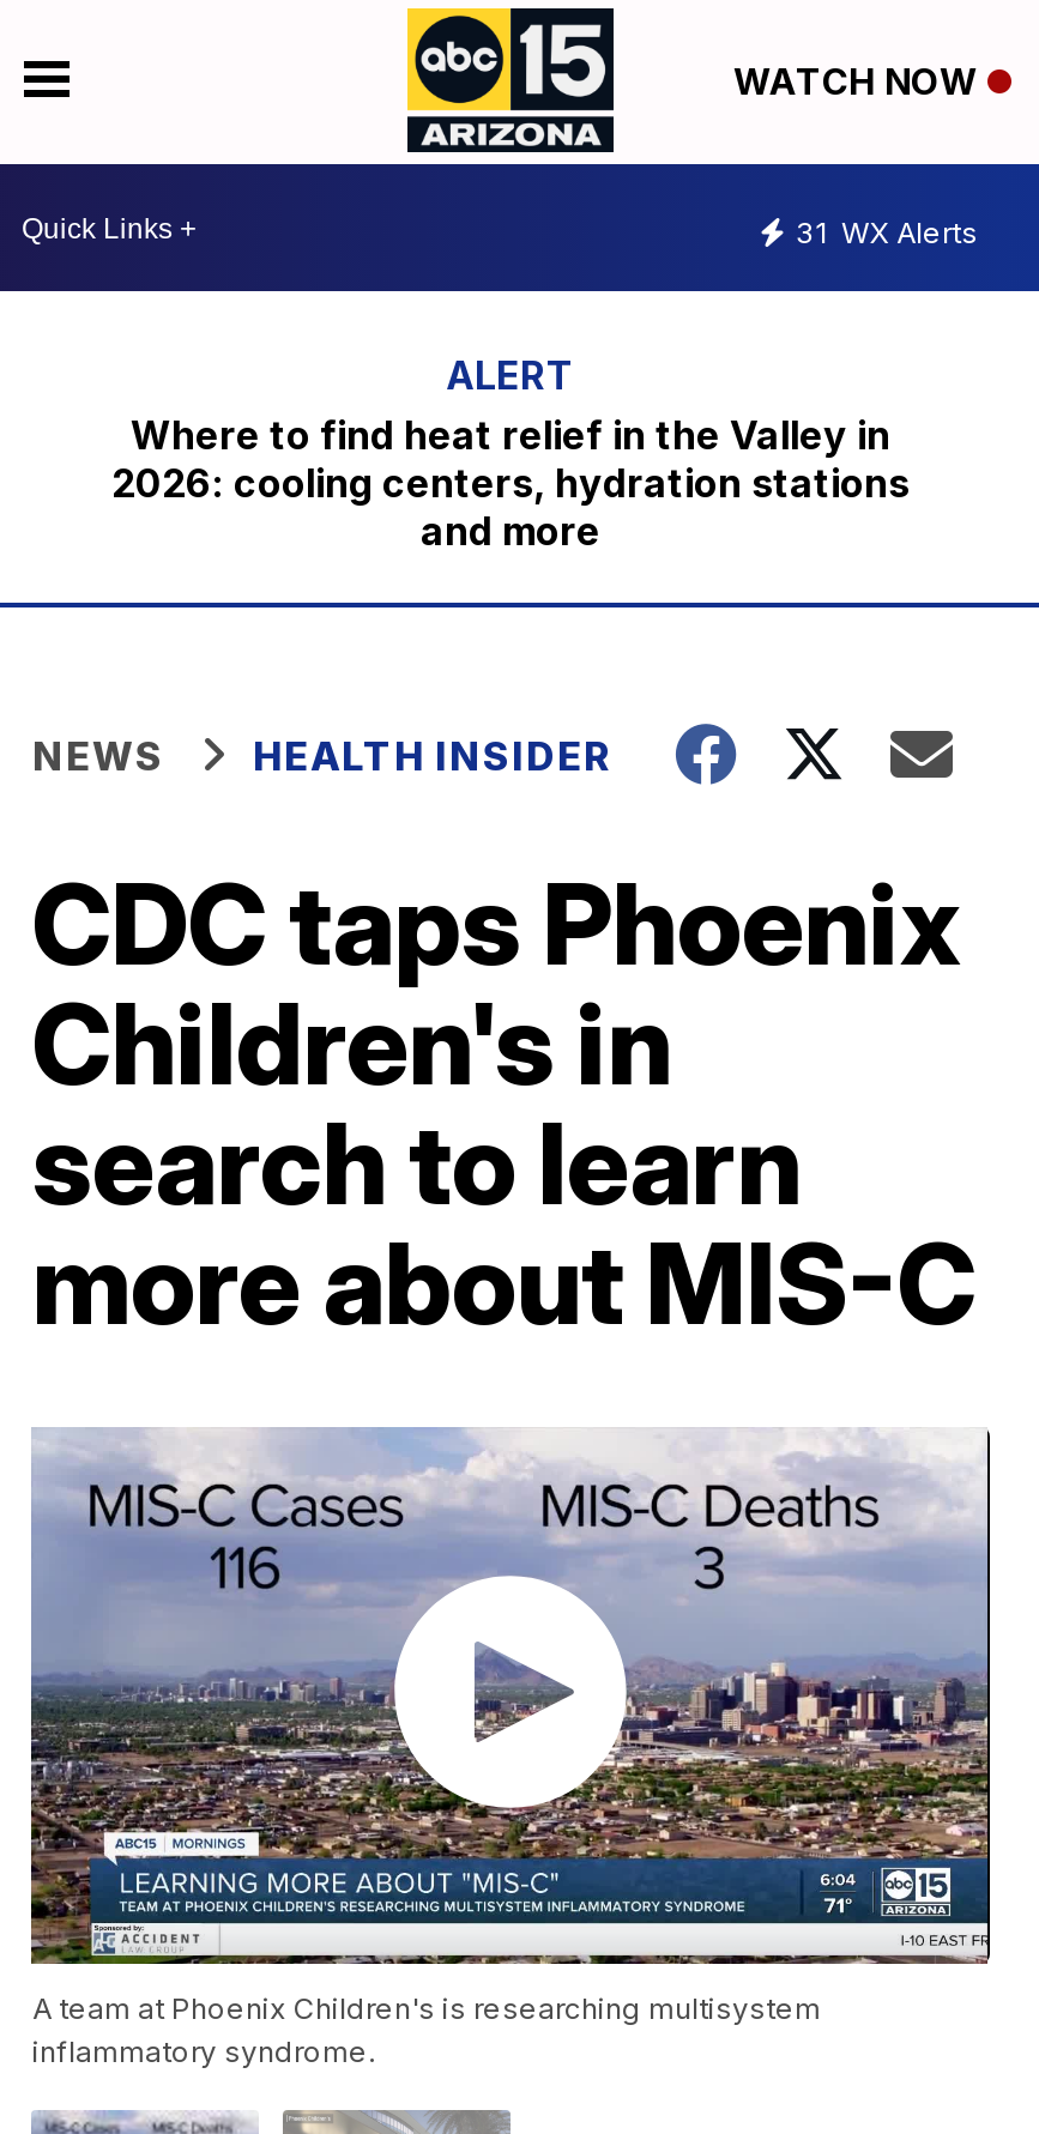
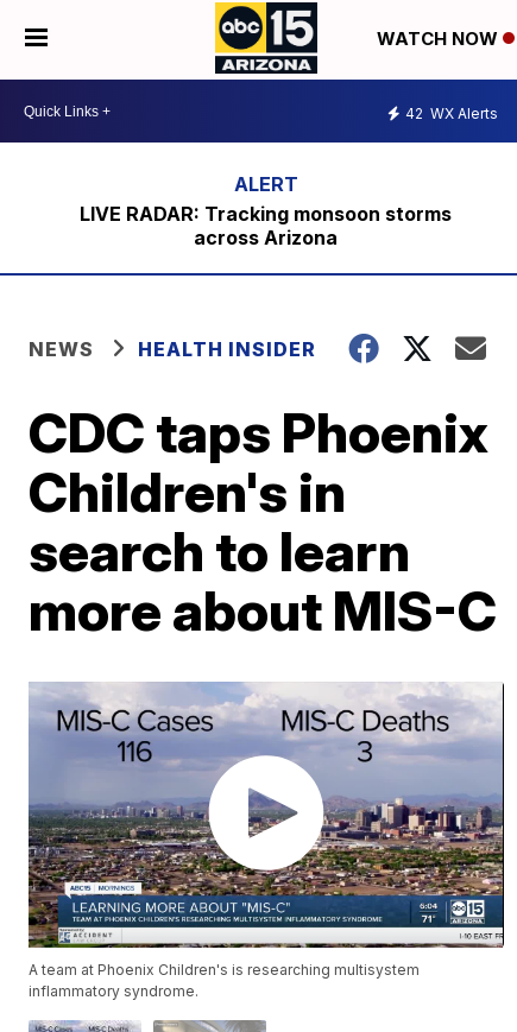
[796,213,978,249] 31 WX Alerts -> [405,104,498,122] 42 WX Alerts
[111,411,910,555] Where to find heat relief in the Valley in | 2026: cooling centers, hydration stations | and more -> [80,202,452,249] LIVE RADAR: Tracking monsoon storms | across Arizona

